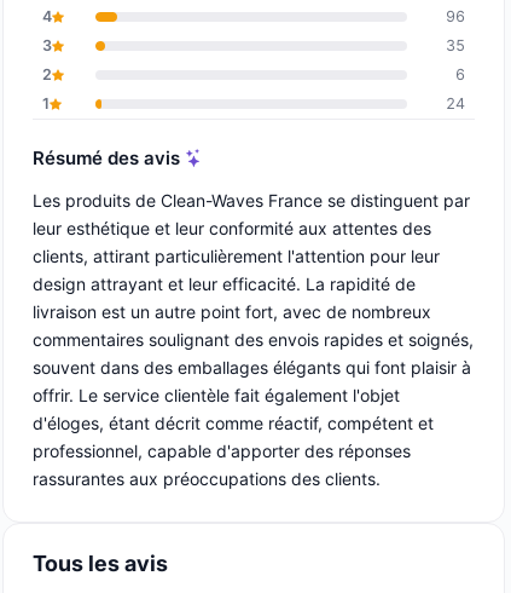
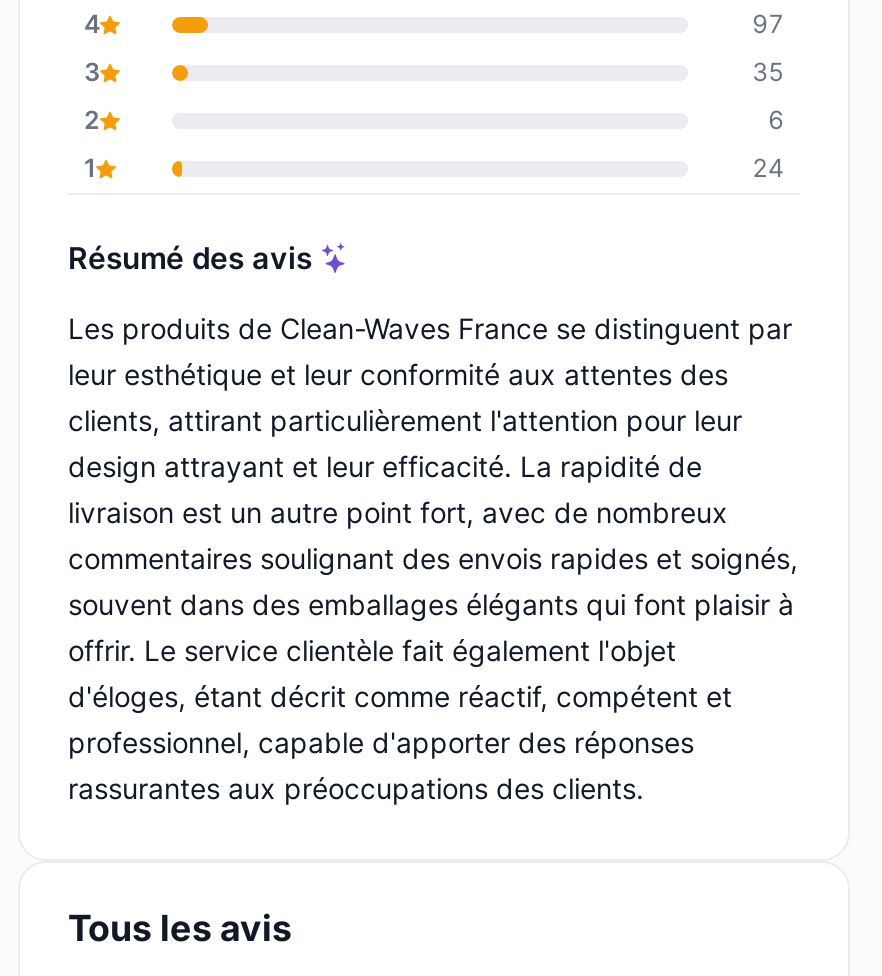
[446,7,465,25] 96 -> [752,9,784,39] 97

